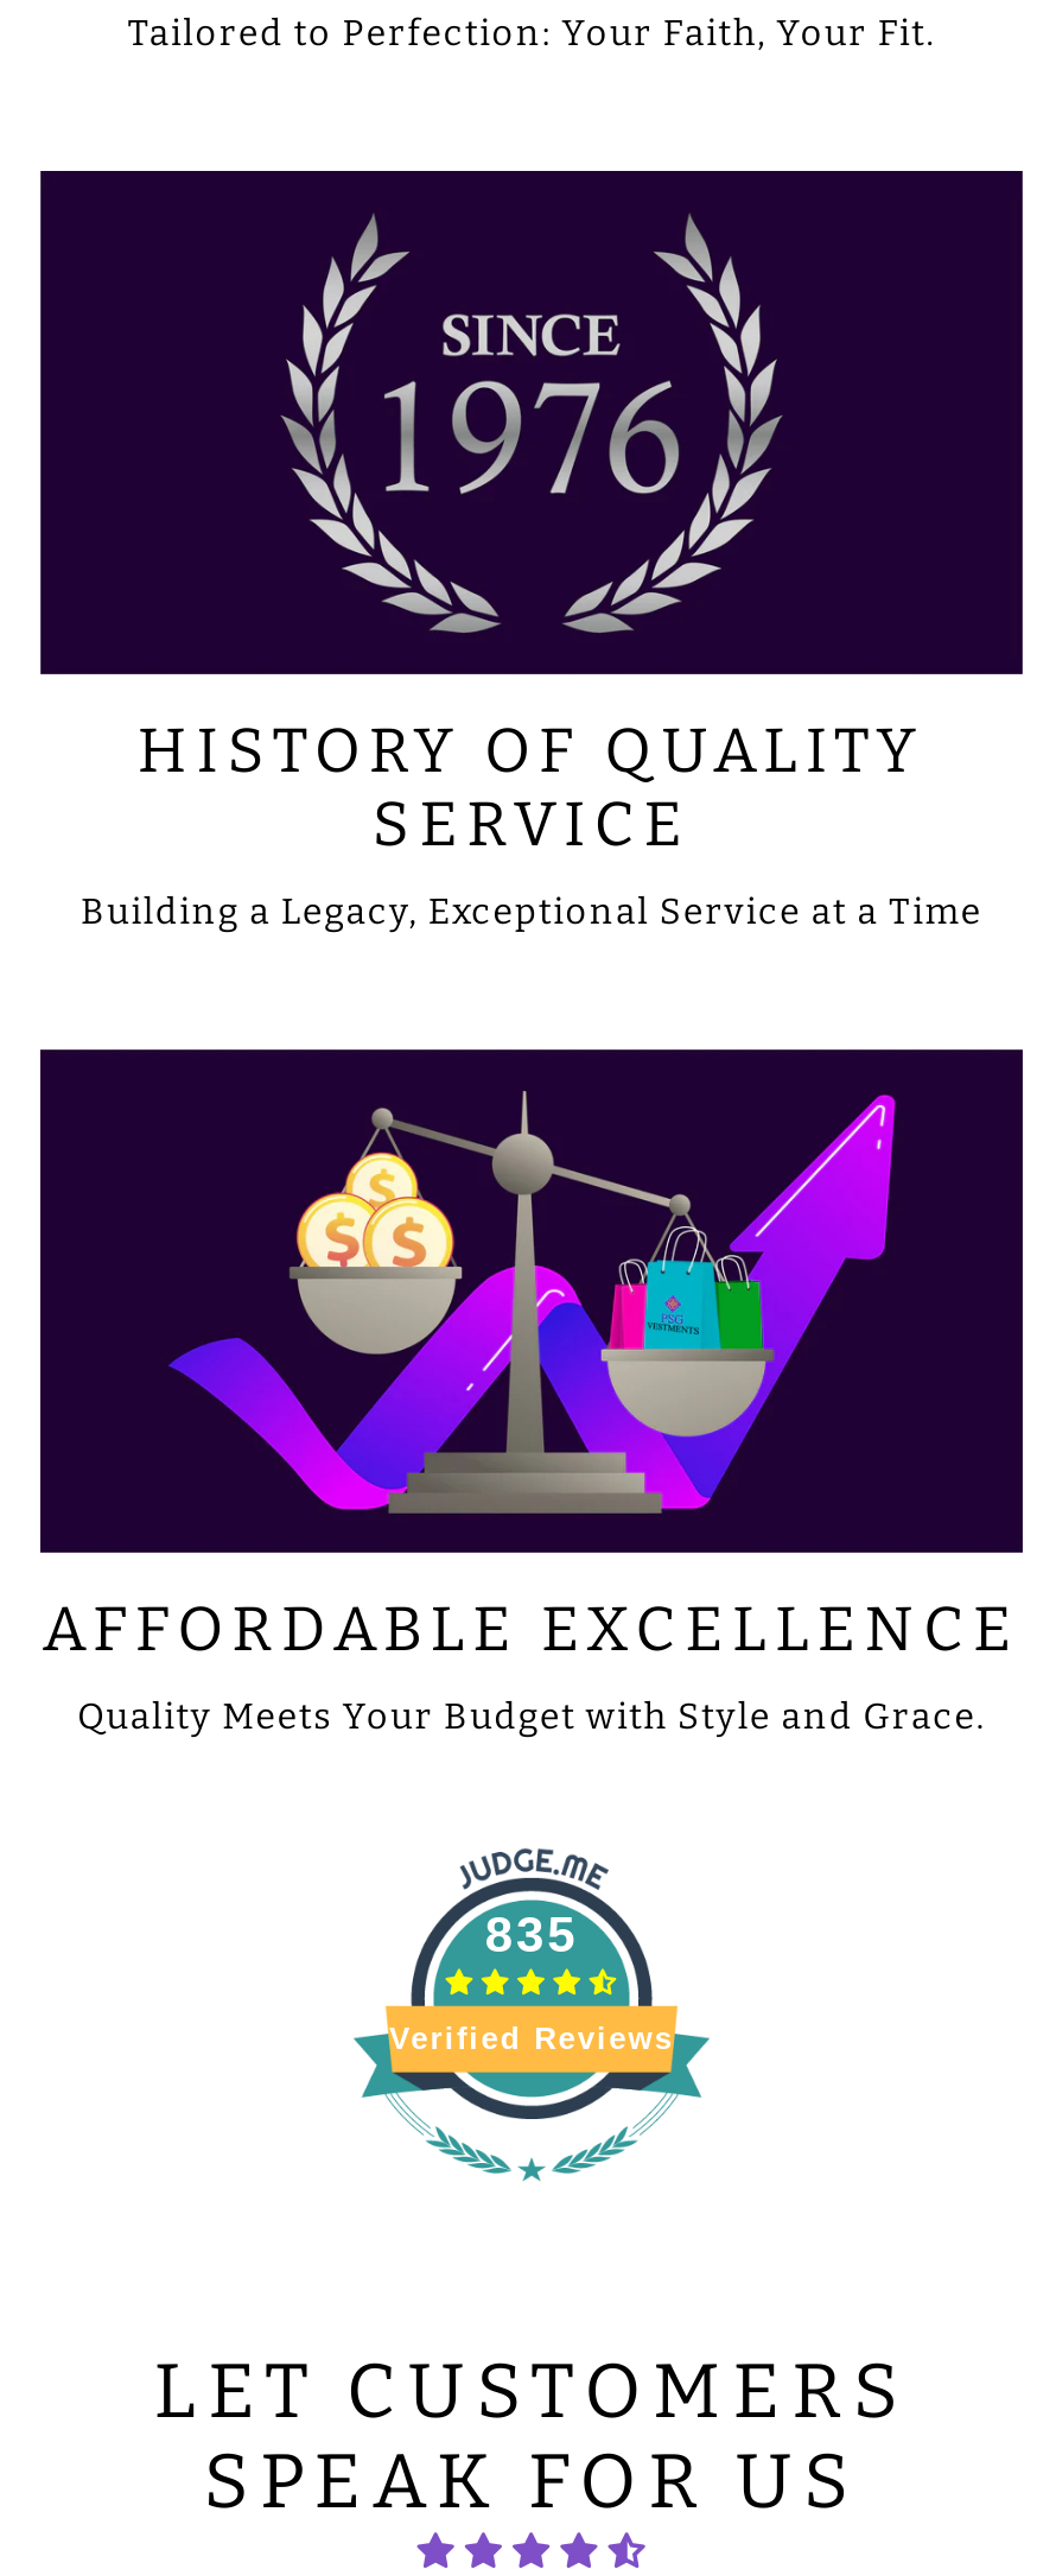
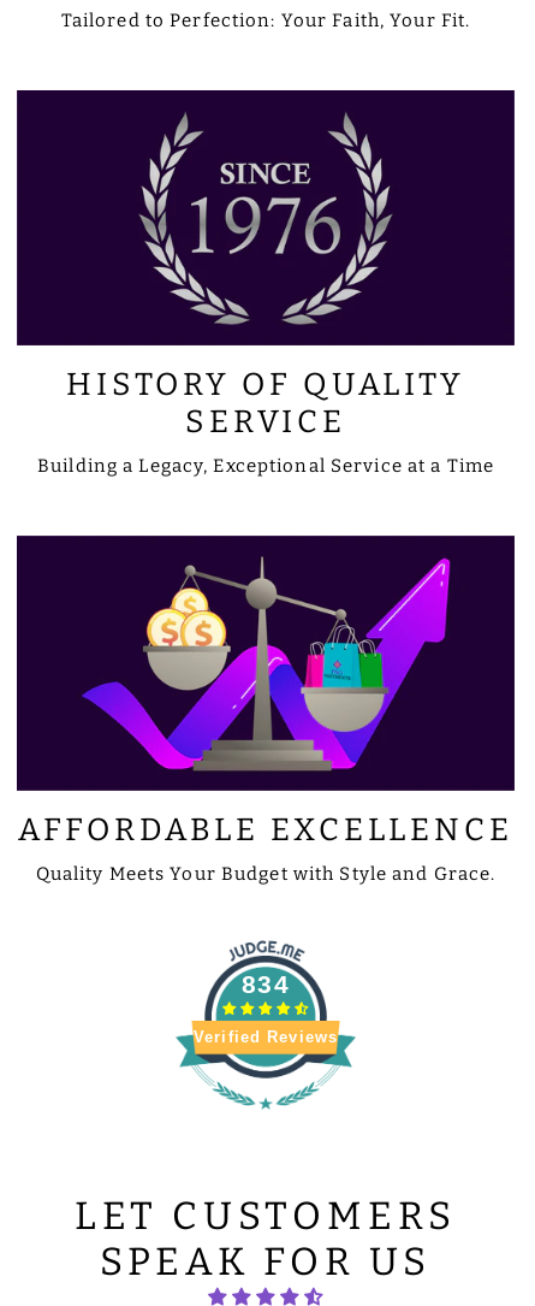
[485,1906,578,1961] 835 -> [242,970,289,998] 834

